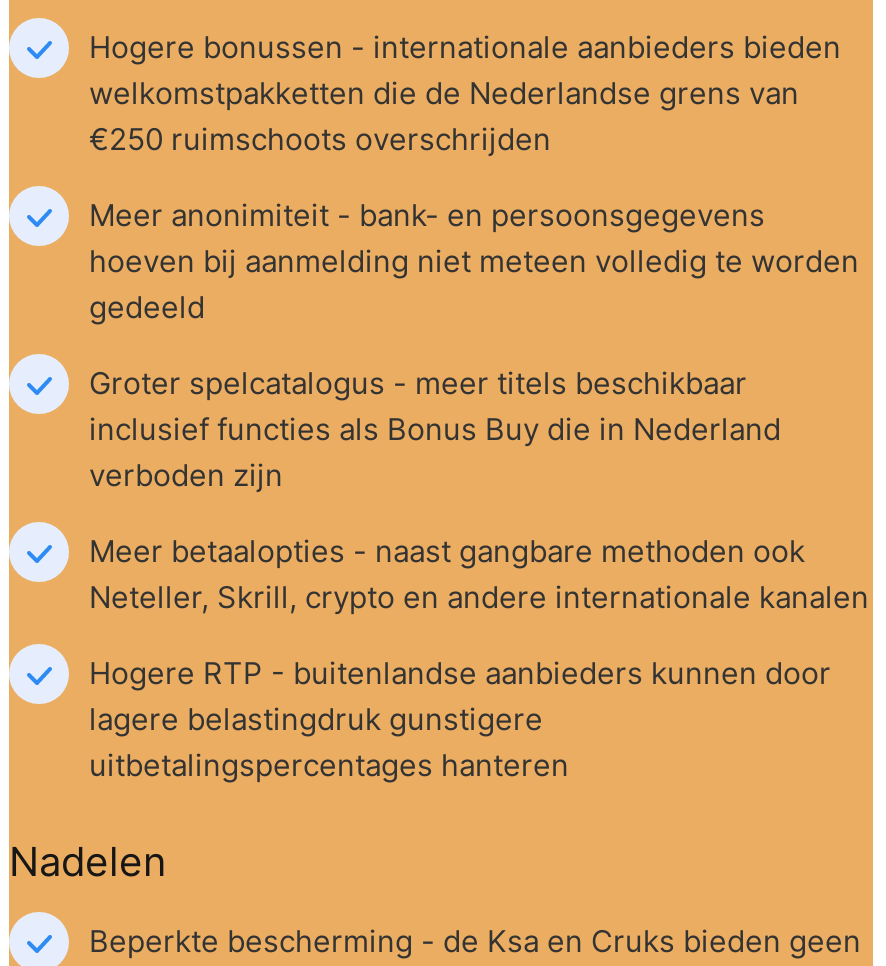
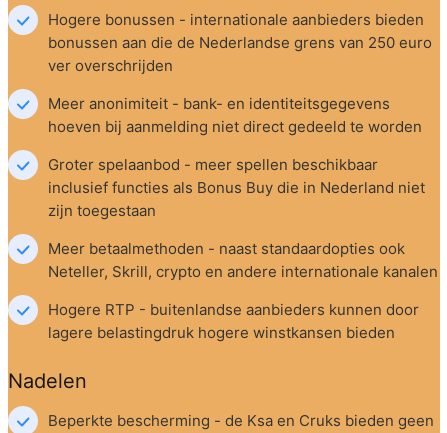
[89,74,799,158] welkomstpakketten die de Nederlandse grens van | €250 ruimschoots overschrijden -> [48,33,432,75] bonussen aan die de Nederlandse grens van 250 euro | ver overschrijden
[89,196,859,326] Meer anonimiteit - bank- en persoonsgegevens | hoeven bij aanmelding niet meteen volledig te worden | gedeeld -> [48,94,422,136] Meer anonimiteit - bank- en identiteitsgegevens | hoeven bij aanmelding niet direct gedeeld te worden
[89,364,781,494] Groter spelcatalogus - meer titels beschikbaar | inclusief functies als Bonus Buy die in Nederland | verboden zijn -> [48,155,425,220] Groter spelaanbod - meer spellen beschikbaar | inclusief functies als Bonus Buy die in Nederland niet | zijn toegestaan
[89,532,805,570] Meer betaalopties - naast gangbare methoden ook -> [48,239,405,258] Meer betaalmethoden - naast standaardopties ook
[89,700,569,784] lagere belastingdruk gunstigere | uitbetalingspercentages hanteren -> [48,323,395,342] lagere belastingdruk hogere winstkansen bieden

